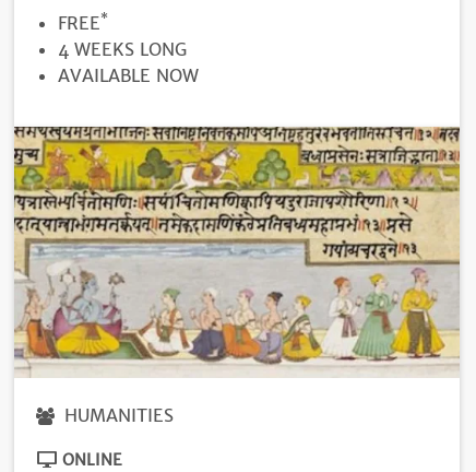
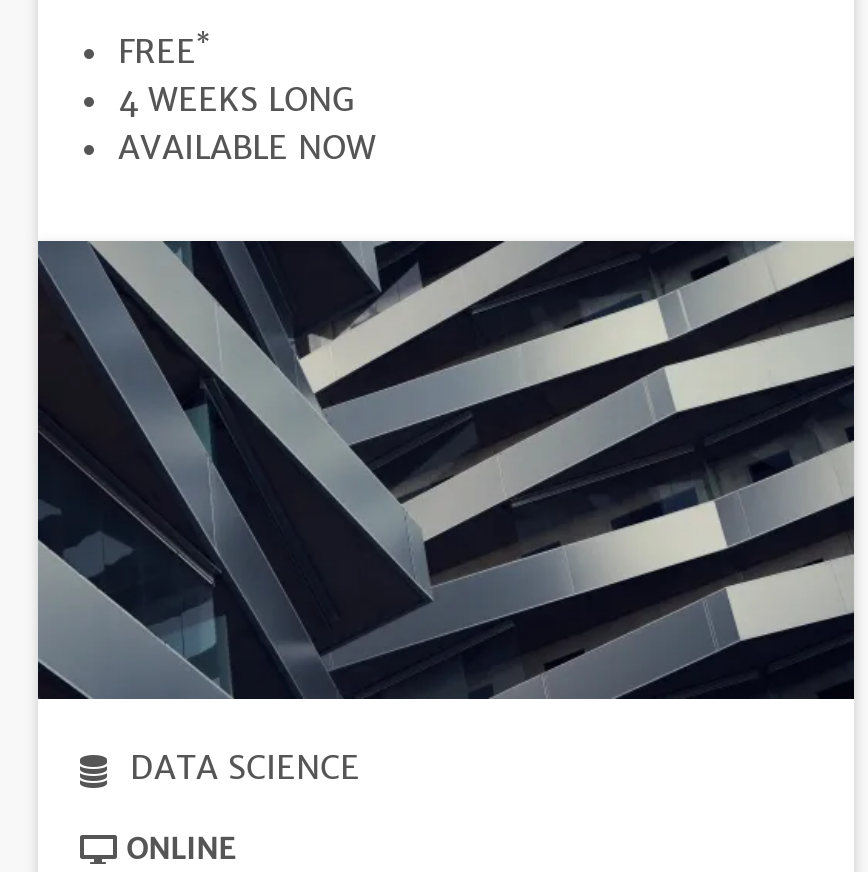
[13,126,461,426] [image] | HUMANITIES -> [36,240,856,787] [image] | DATA SCIENCE

